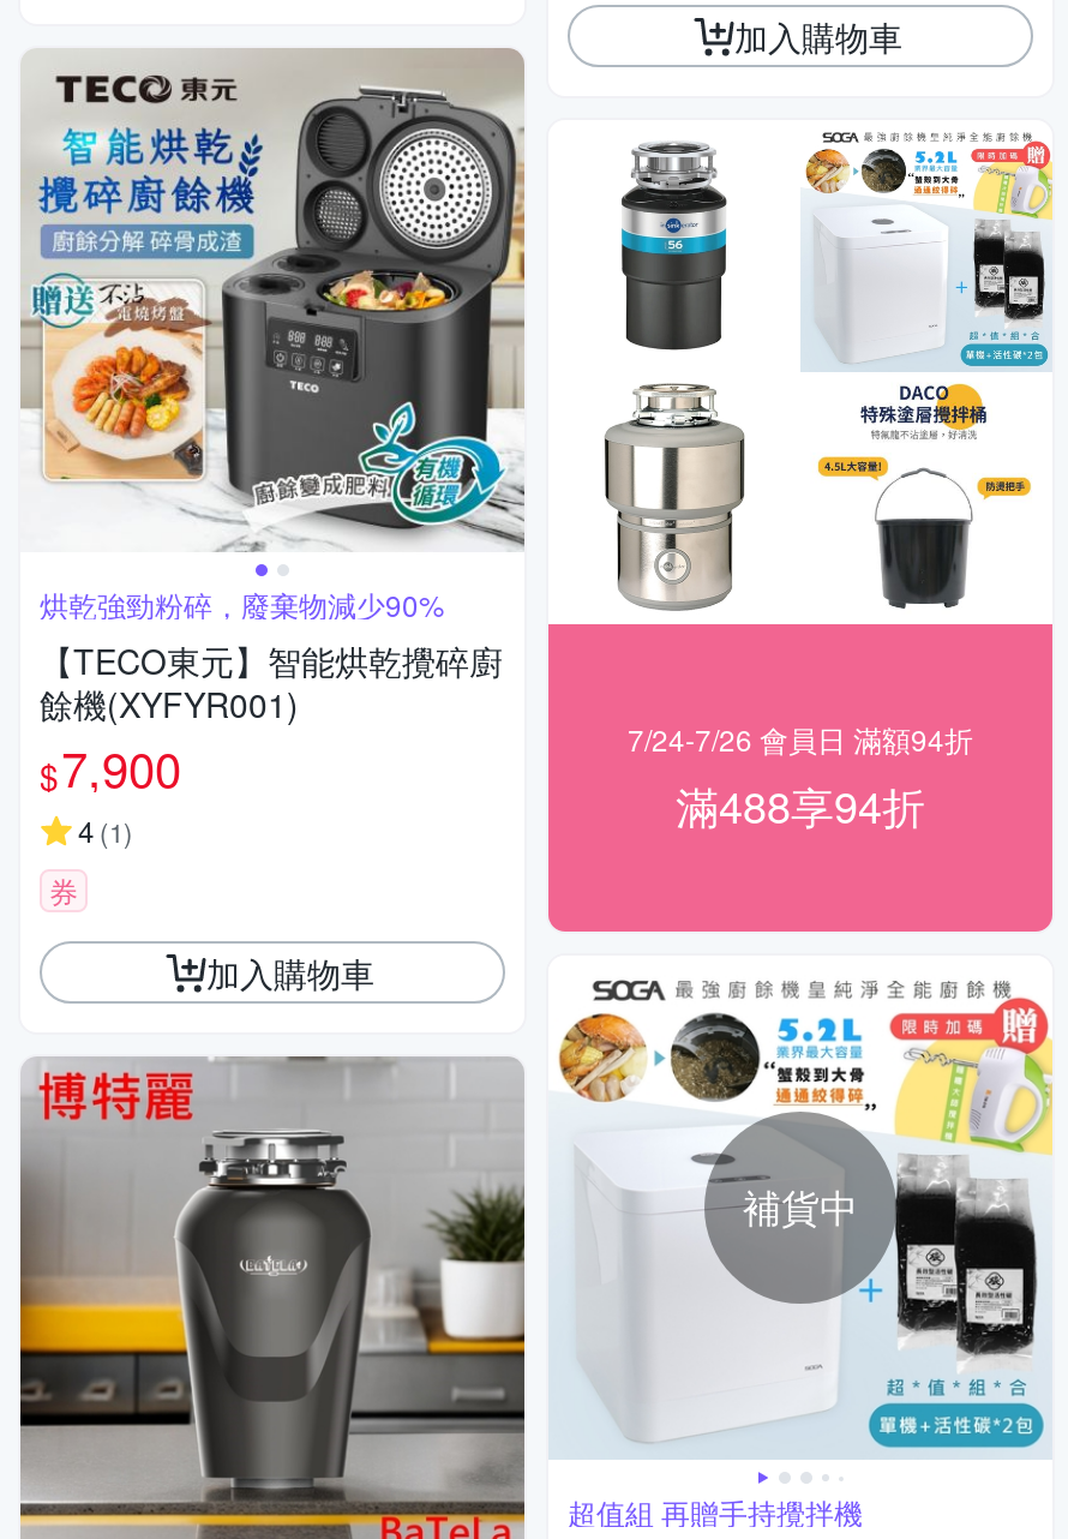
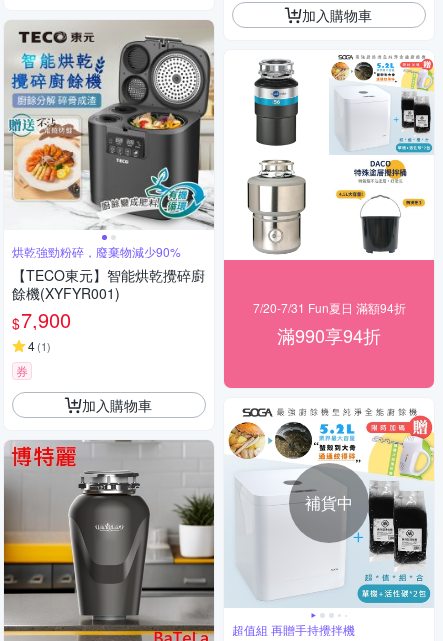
[628,719,973,759] 7/24-7/26 會員日 滿額94折 -> [252,299,405,316] 7/20-7/31 Fun夏日 滿額94折
[676,774,925,836] 滿488享94折 -> [277,322,381,348] 滿990享94折

